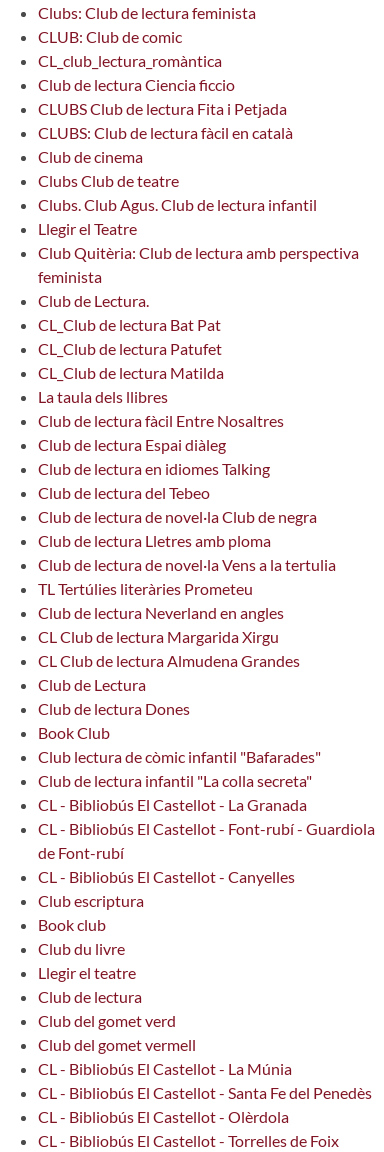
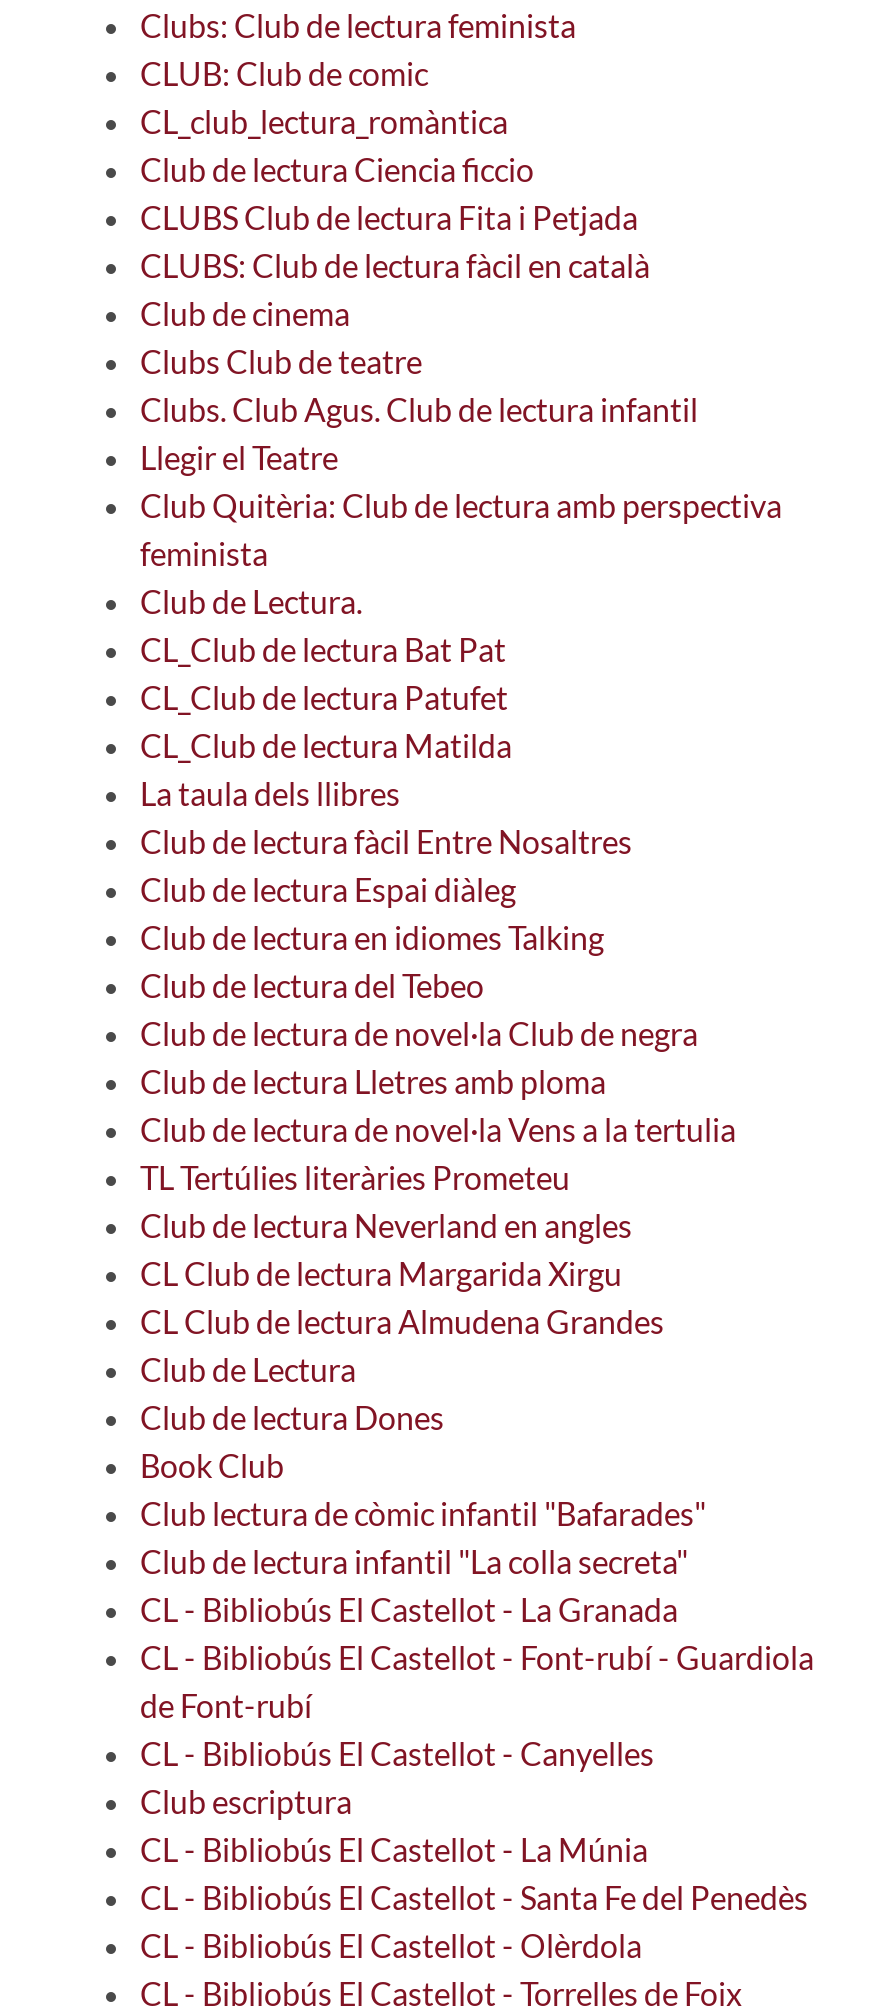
[38,915,196,1054] Book club | Club du livre | Llegir el teatre | Club de lectura | Club del gomet verd | Club del gomet vermell -> none

